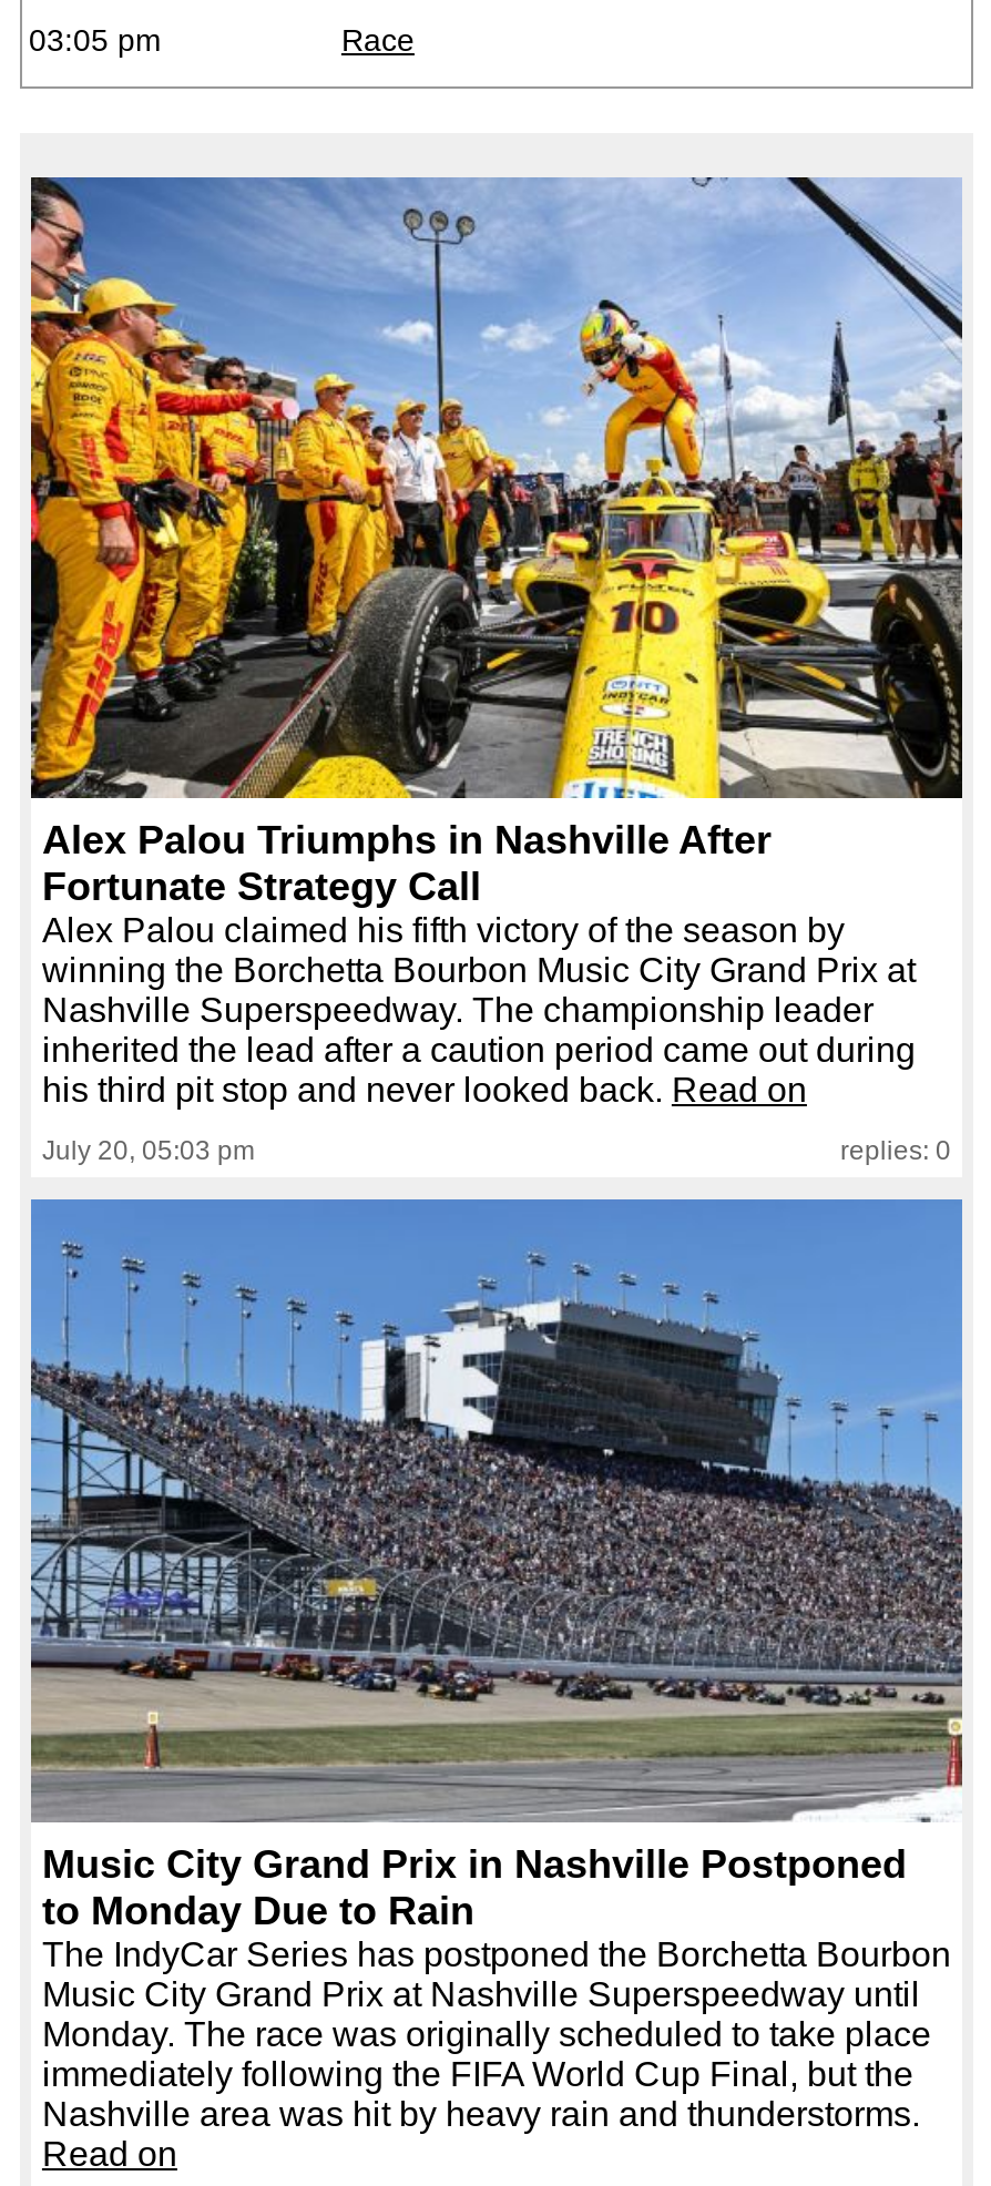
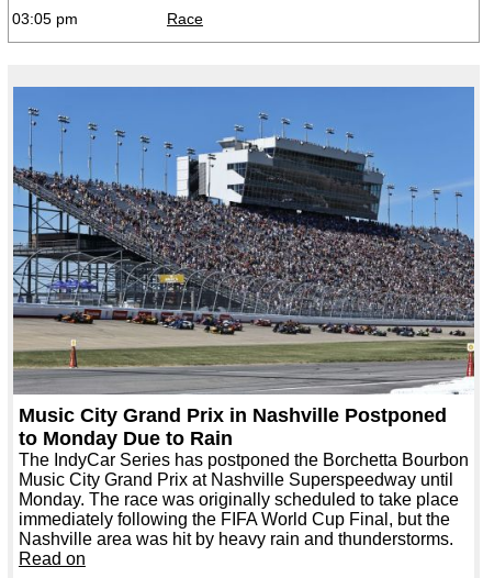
[29,175,964,1167] [image] | Alex Palou Triumphs in Nashville After | Fortunate Strategy Call | Alex Palou claimed his fifth victory of the season by | winning the Borchetta Bourbon Music City Grand Prix at | Nashville Superspeedway. The championship leader | inherited the lead after a caution period came out during | his third pit stop and never looked back. Read on | July 20, 05:03 pm | replies: 0 -> none

